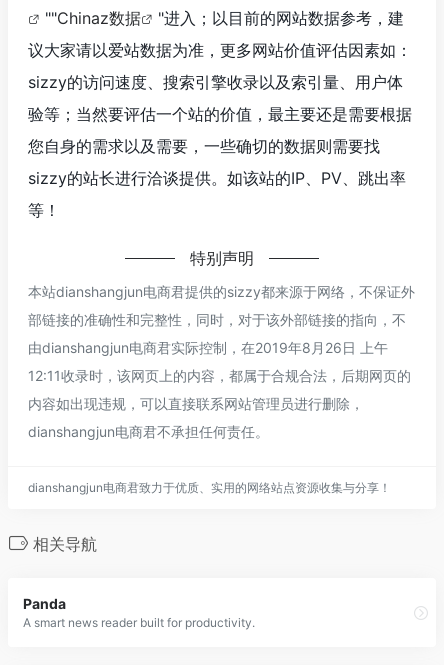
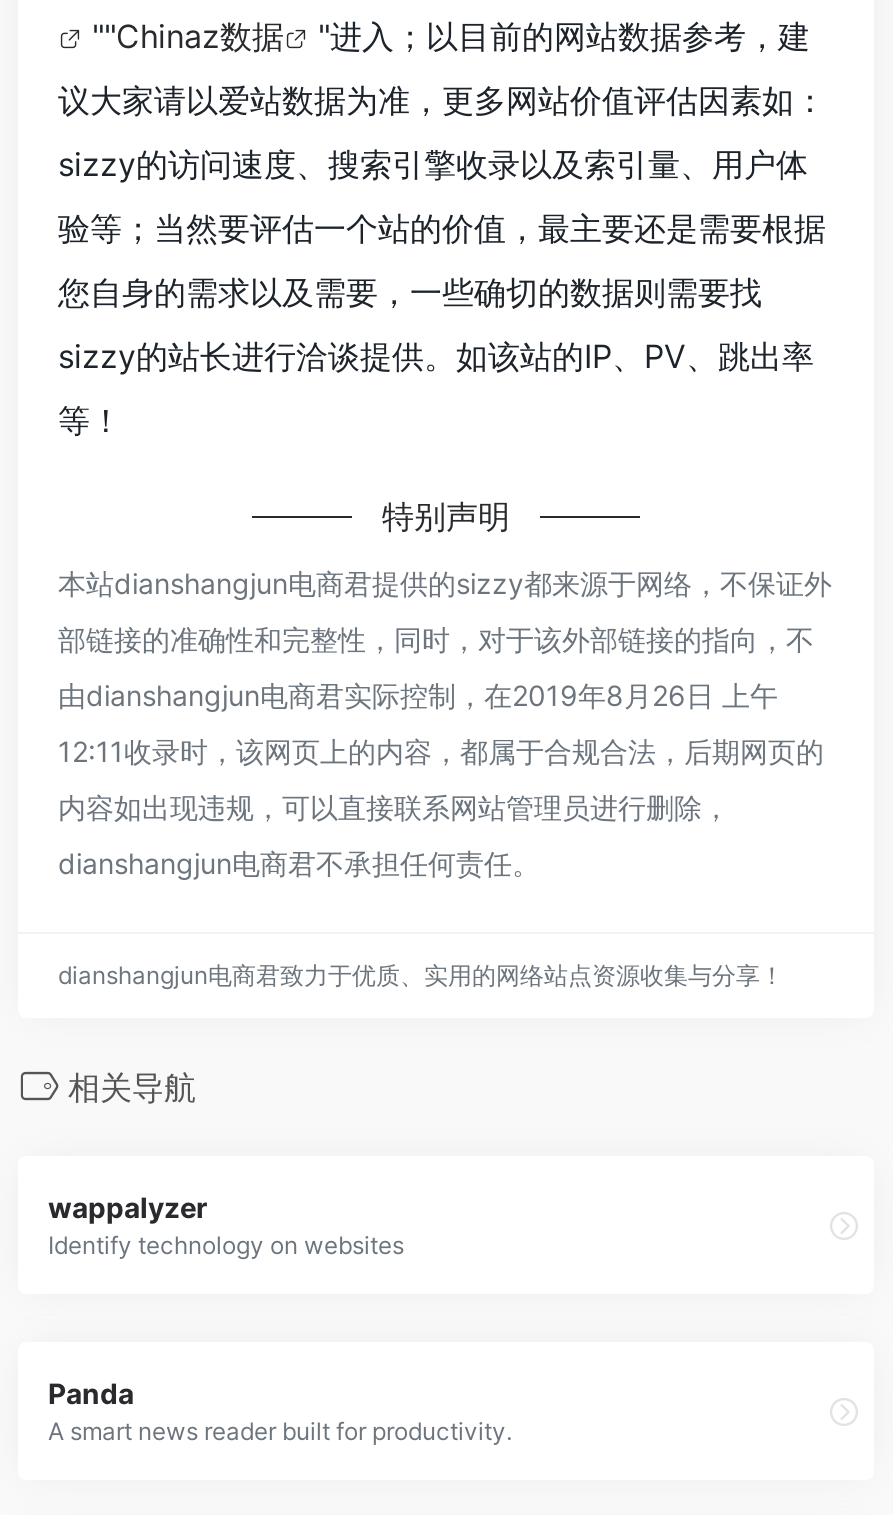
none -> [48,1190,404,1260] wappalyzer | Identify technology on websites

